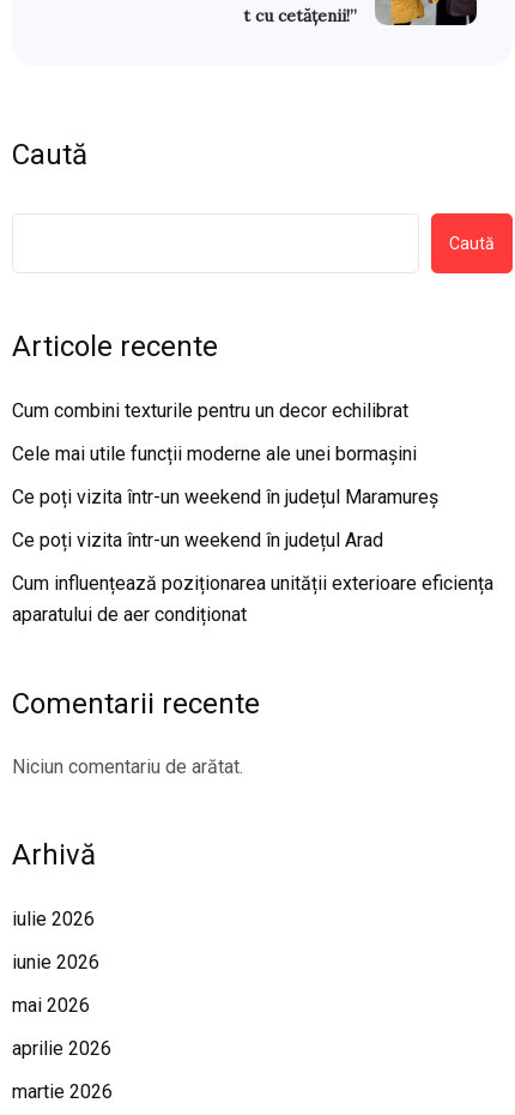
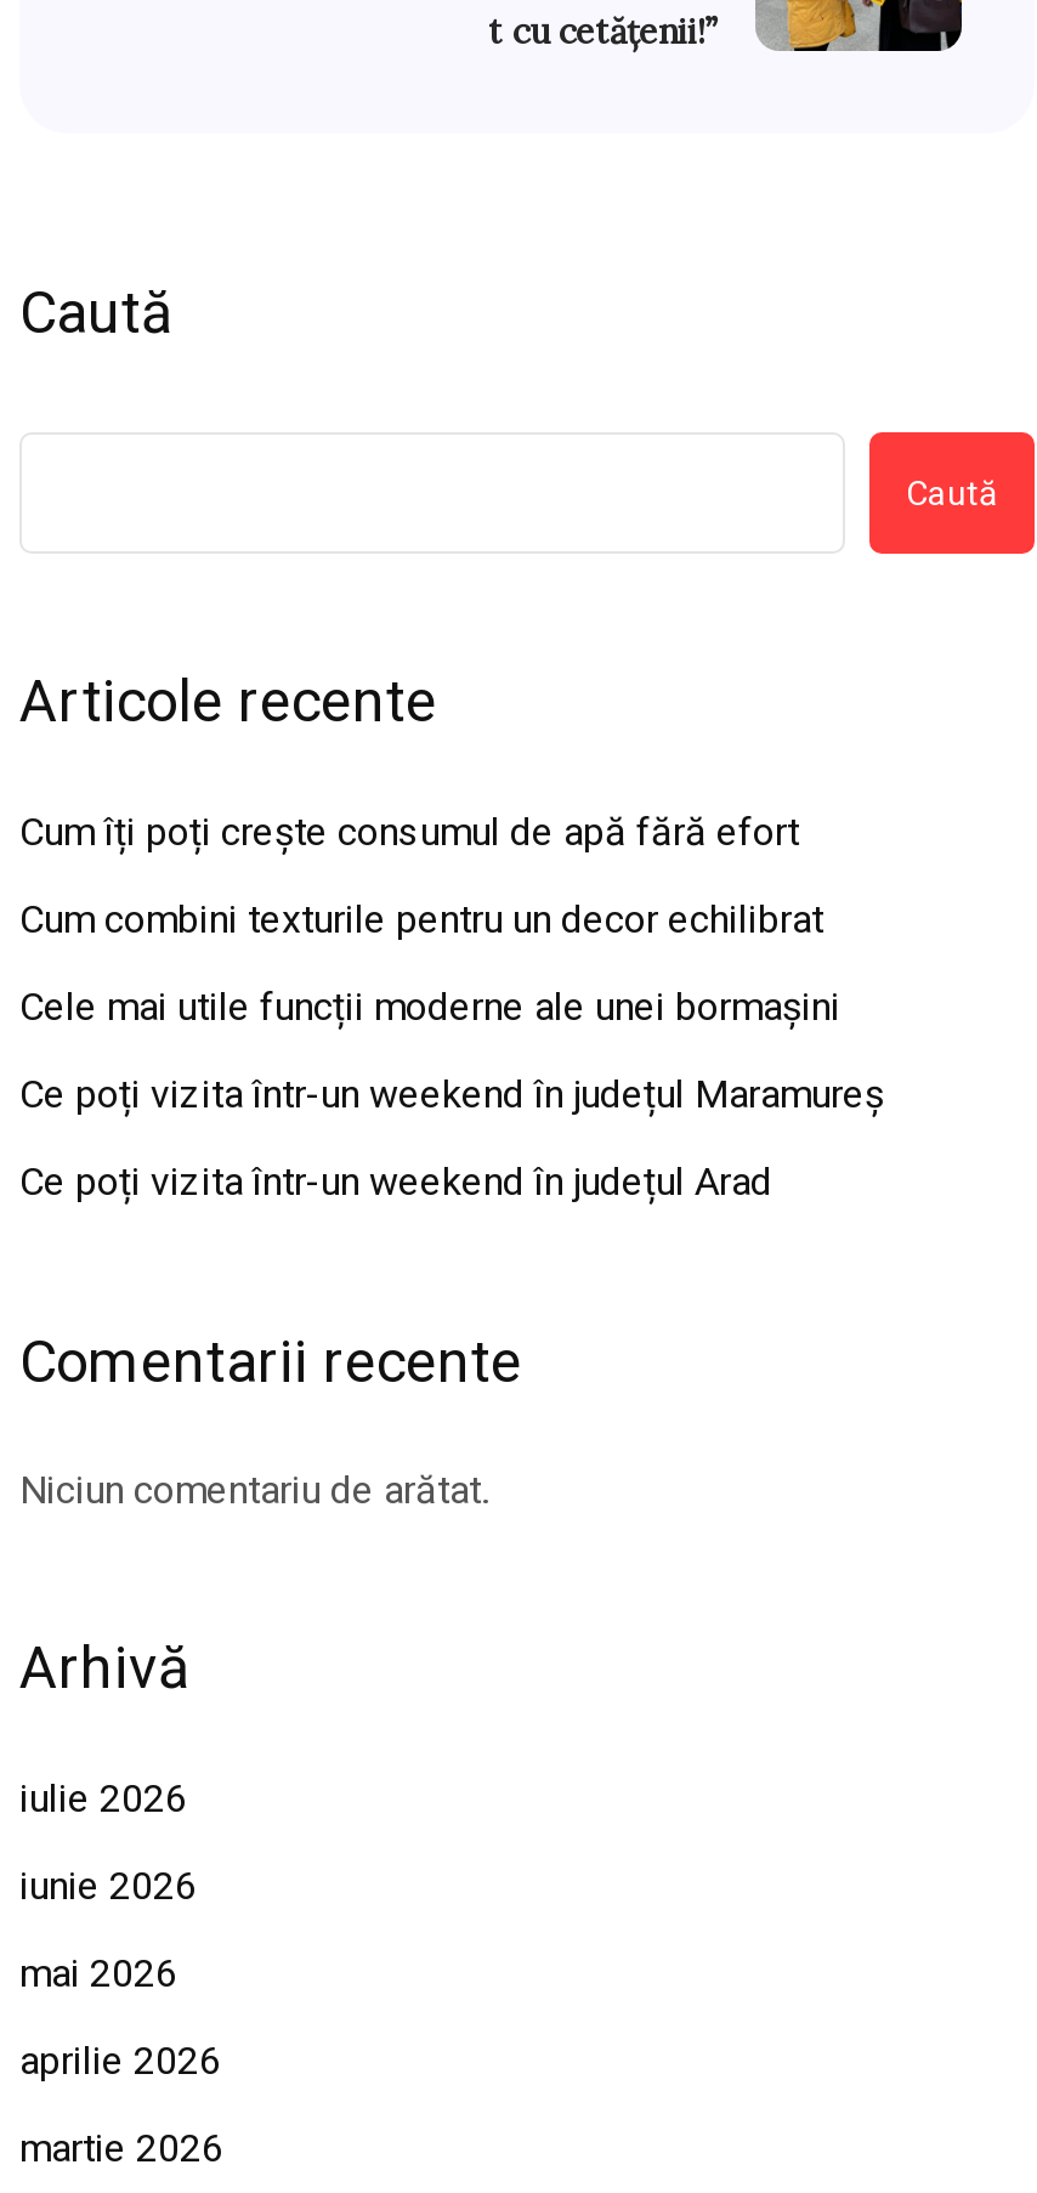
none -> [19,809,799,855] Cum îți poți crește consumul de apă fără efort
moved [12,399,438,552] -> [19,897,884,1205]: Cum combini texturile pentru un decor echilibrat | Cele mai utile funcții moderne ale unei bormașini | Ce poți vizita într-un weekend în județul Maramureș | Ce poți vizita într-un weekend în județul Arad
[12,572,493,626] Cum influențează poziționarea unității exterioare eficiența | aparatului de aer condiționat -> none

